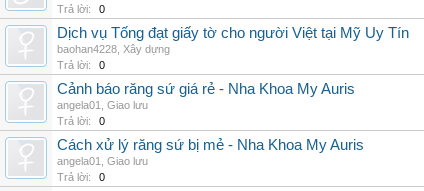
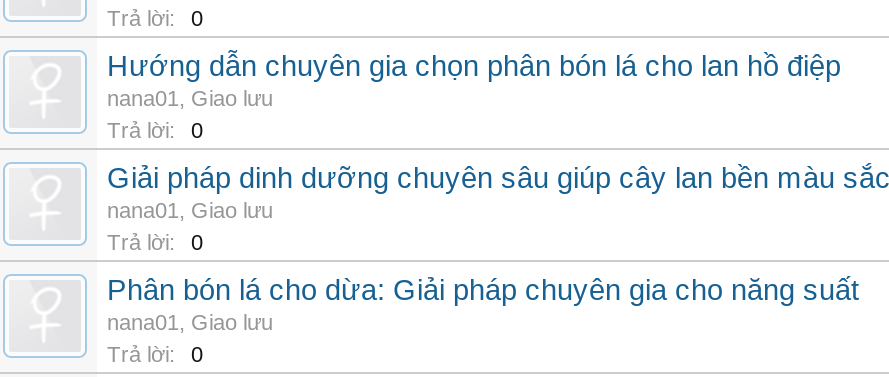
[57,25,409,55] Dịch vụ Tống đạt giấy tờ cho người Việt tại Mỹ Uy Tín | baohan4228, Xây dựng -> [107,50,841,110] Hướng dẫn chuyên gia chọn phân bón lá cho lan hồ điệp | nana01, Giao lưu
[57,81,355,111] Cảnh báo răng sứ giá rẻ - Nha Khoa My Auris | angela01, Giao lưu -> [107,162,889,222] Giải pháp dinh dưỡng chuyên sâu giúp cây lan bền màu sắc | nana01, Giao lưu
[57,137,364,167] Cách xử lý răng sứ bị mẻ - Nha Khoa My Auris | angela01, Giao lưu -> [107,274,859,334] Phân bón lá cho dừa: Giải pháp chuyên gia cho năng suất | nana01, Giao lưu

